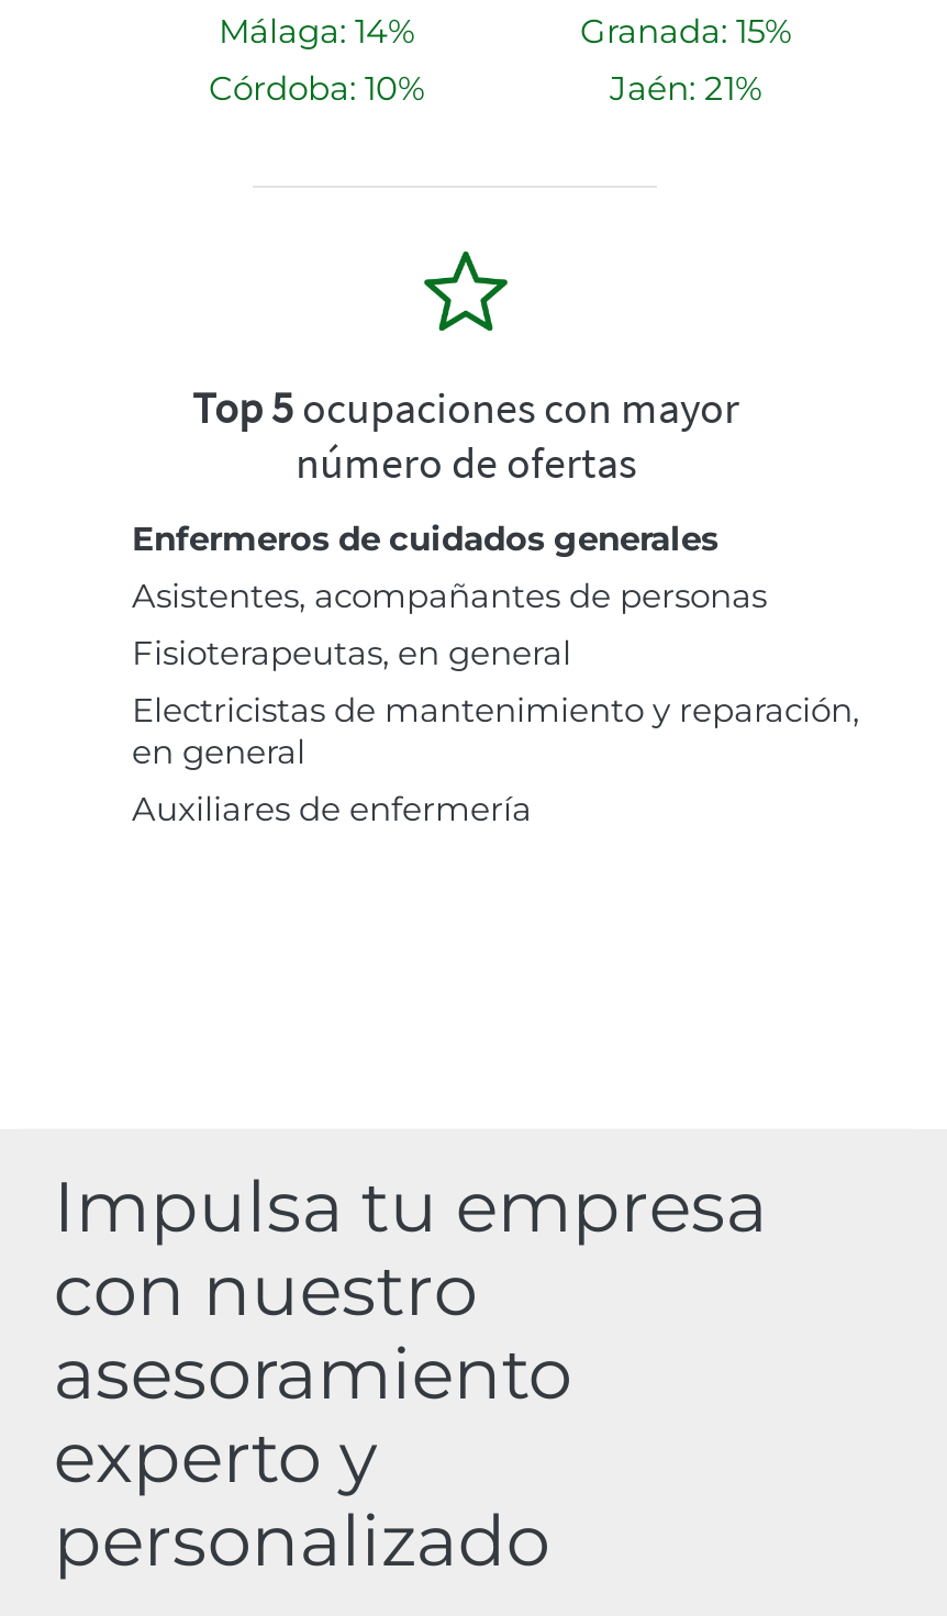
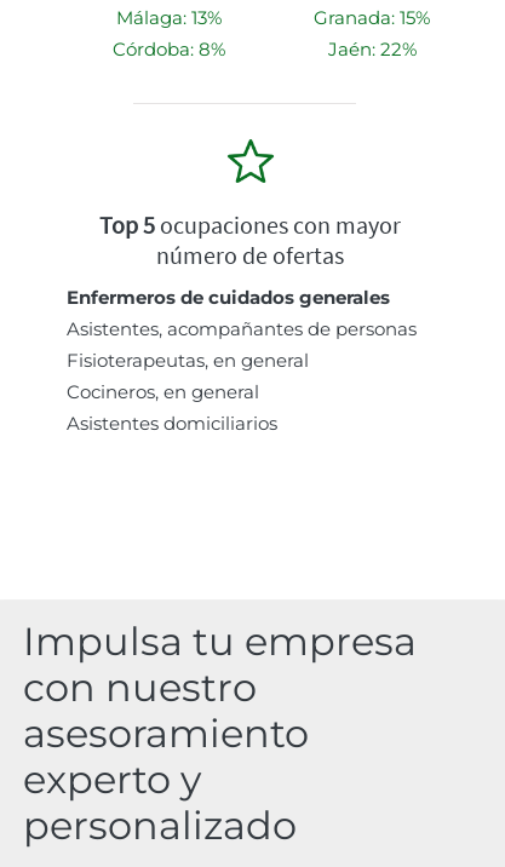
[219,10,414,52] Málaga: 14% -> [116,6,221,29] Málaga: 13%
[209,67,424,109] Córdoba: 10% -> [112,38,225,61] Córdoba: 8%
[610,67,761,109] Jaén: 21% -> [328,38,416,61] Jaén: 22%
[132,689,859,830] Electricistas de mantenimiento y reparación, | en general | Auxiliares de enfermería -> [67,380,277,435] Cocineros, en general | Asistentes domiciliarios

